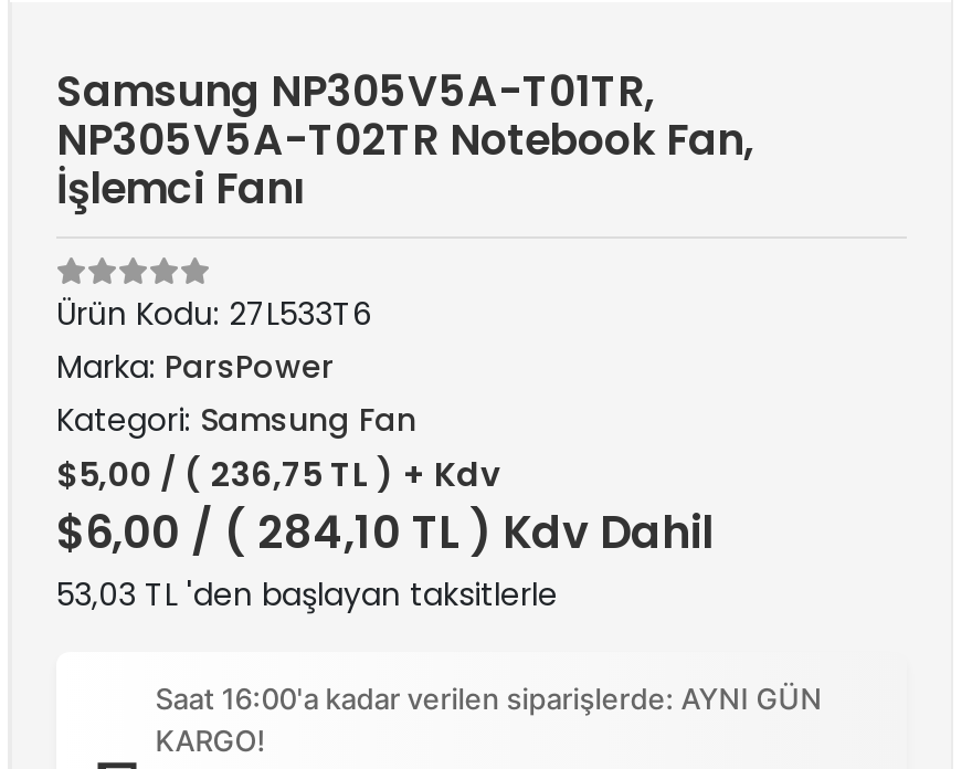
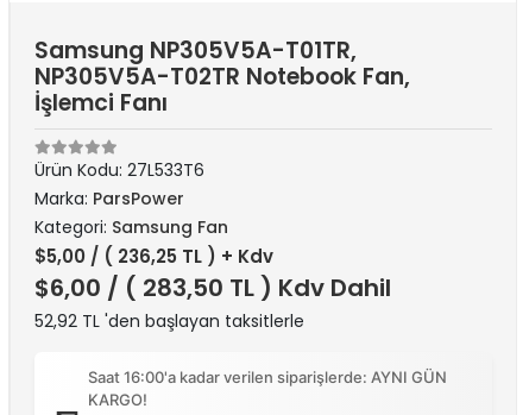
[56,451,500,497] $5,00 / ( 236,75 TL ) + Kdv -> [34,244,273,269] $5,00 / ( 236,25 TL ) + Kdv
[56,502,712,563] $6,00 / ( 284,10 TL ) Kdv Dahil -> [34,271,391,304] $6,00 / ( 283,50 TL ) Kdv Dahil
[56,572,558,617] 53,03 TL 'den başlayan taksitlerle -> [34,309,304,333] 52,92 TL 'den başlayan taksitlerle

